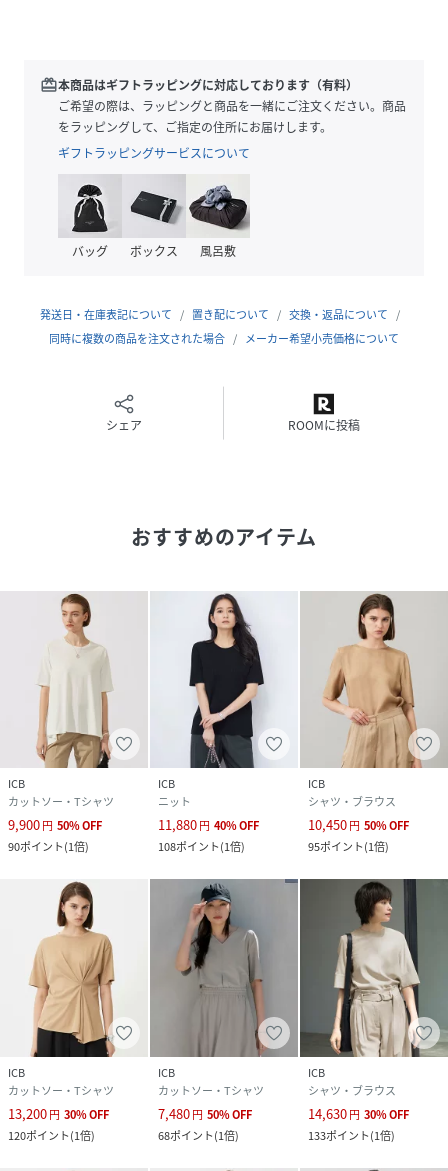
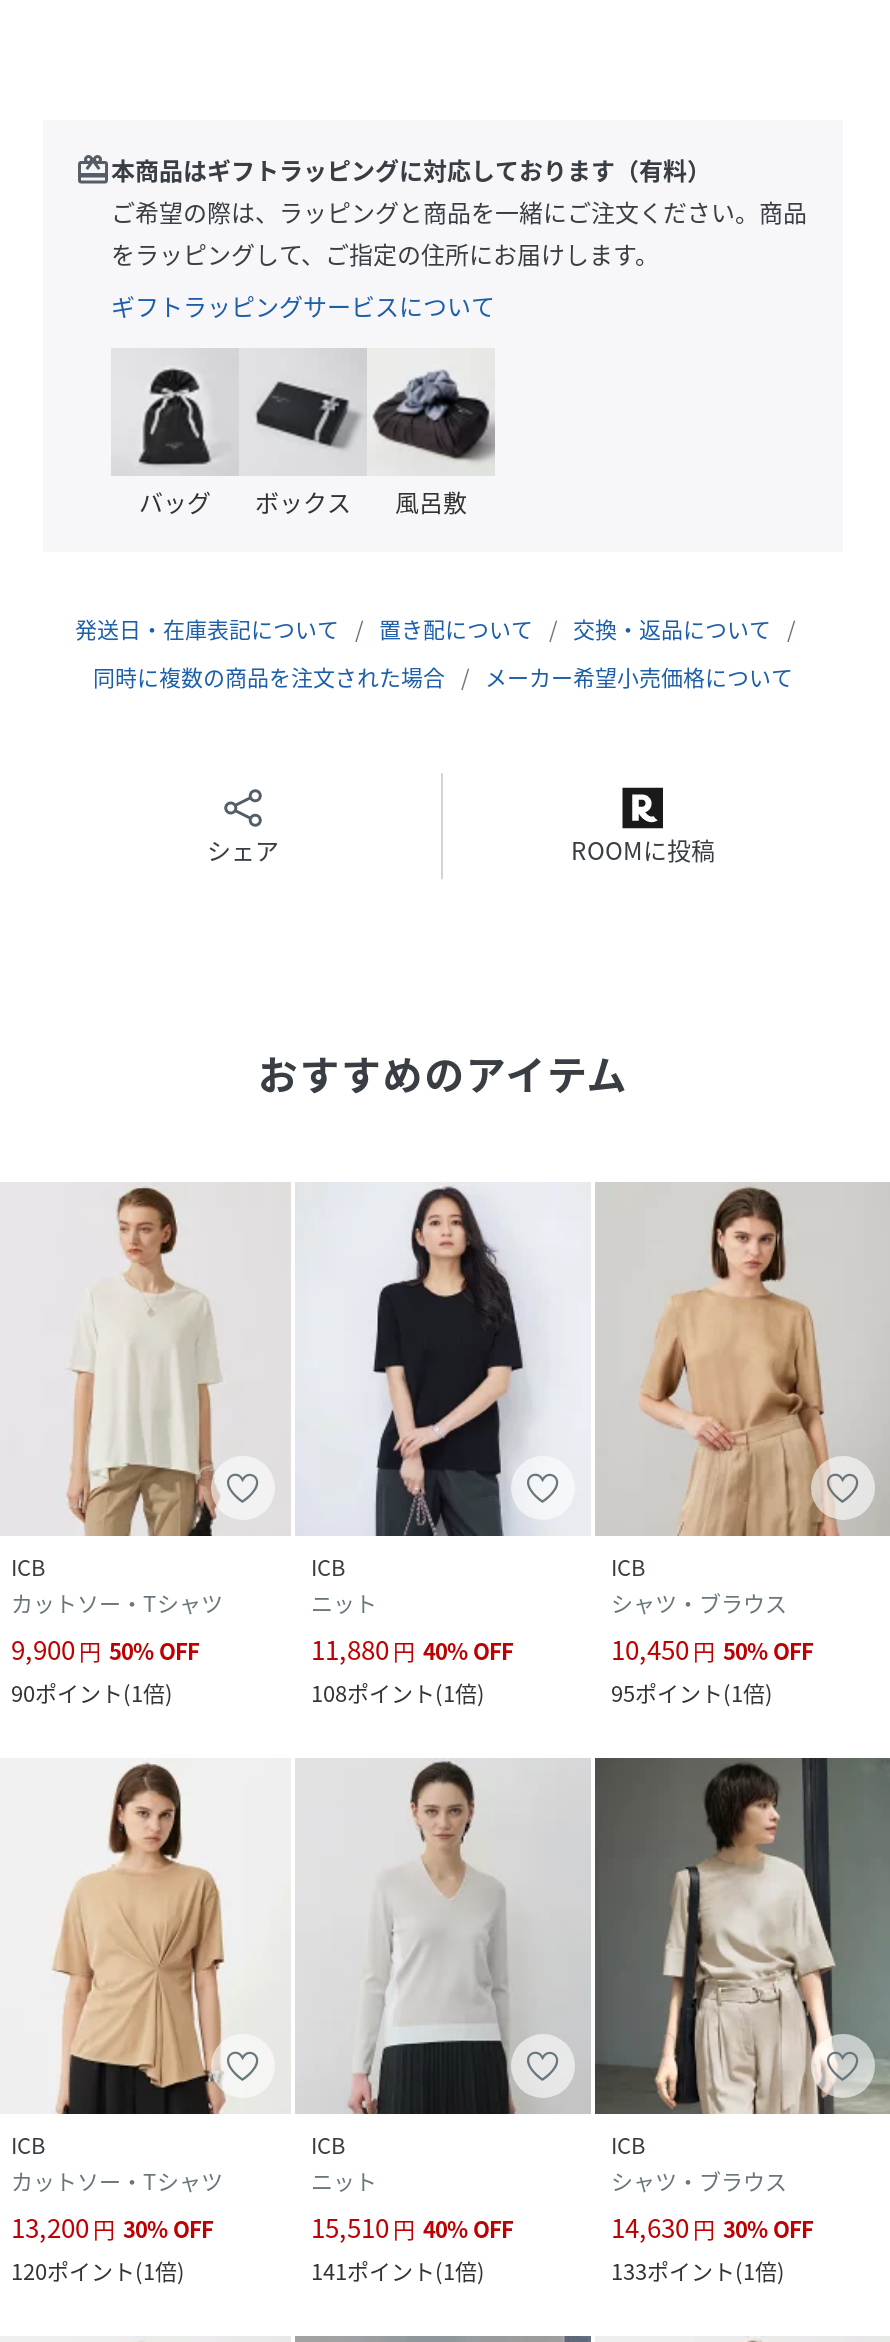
[150,879,298,1144] [image] | カットソー・Tシャツ | 7,480 円 50% OFF | 68ポイント(1倍) -> [297,1760,593,2288] [image] | ニット | 15,510 円 40% OFF | 141ポイント(1倍)

